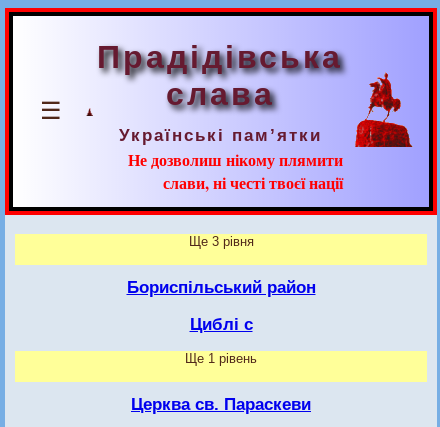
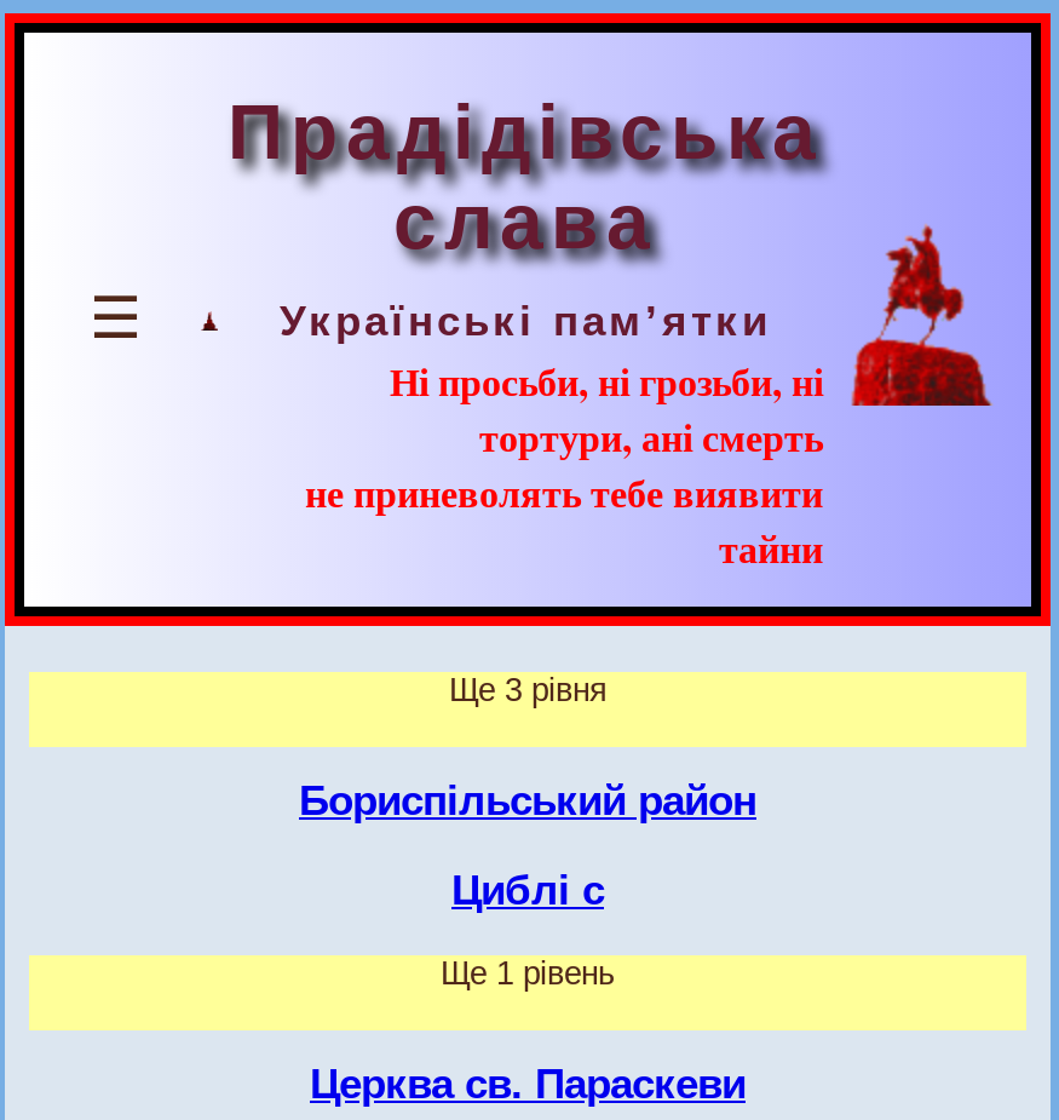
[128,148,343,194] Не дозволиш нікому плямити | слави, ні честі твоєї нації -> [305,352,823,575] Ні просьби, ні грозьби, ні | тортури, ані смерть | не приневолять тебе виявити | тайни

